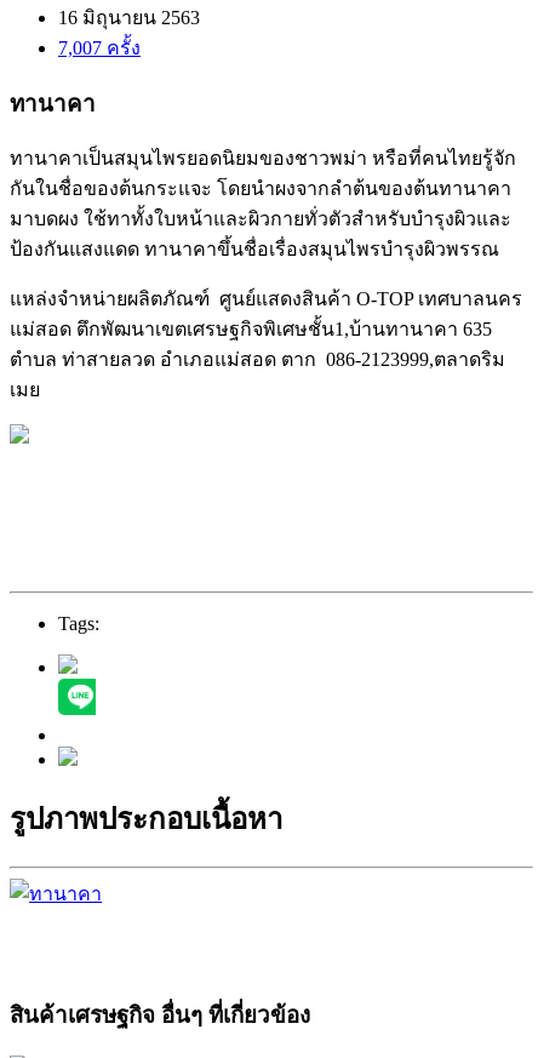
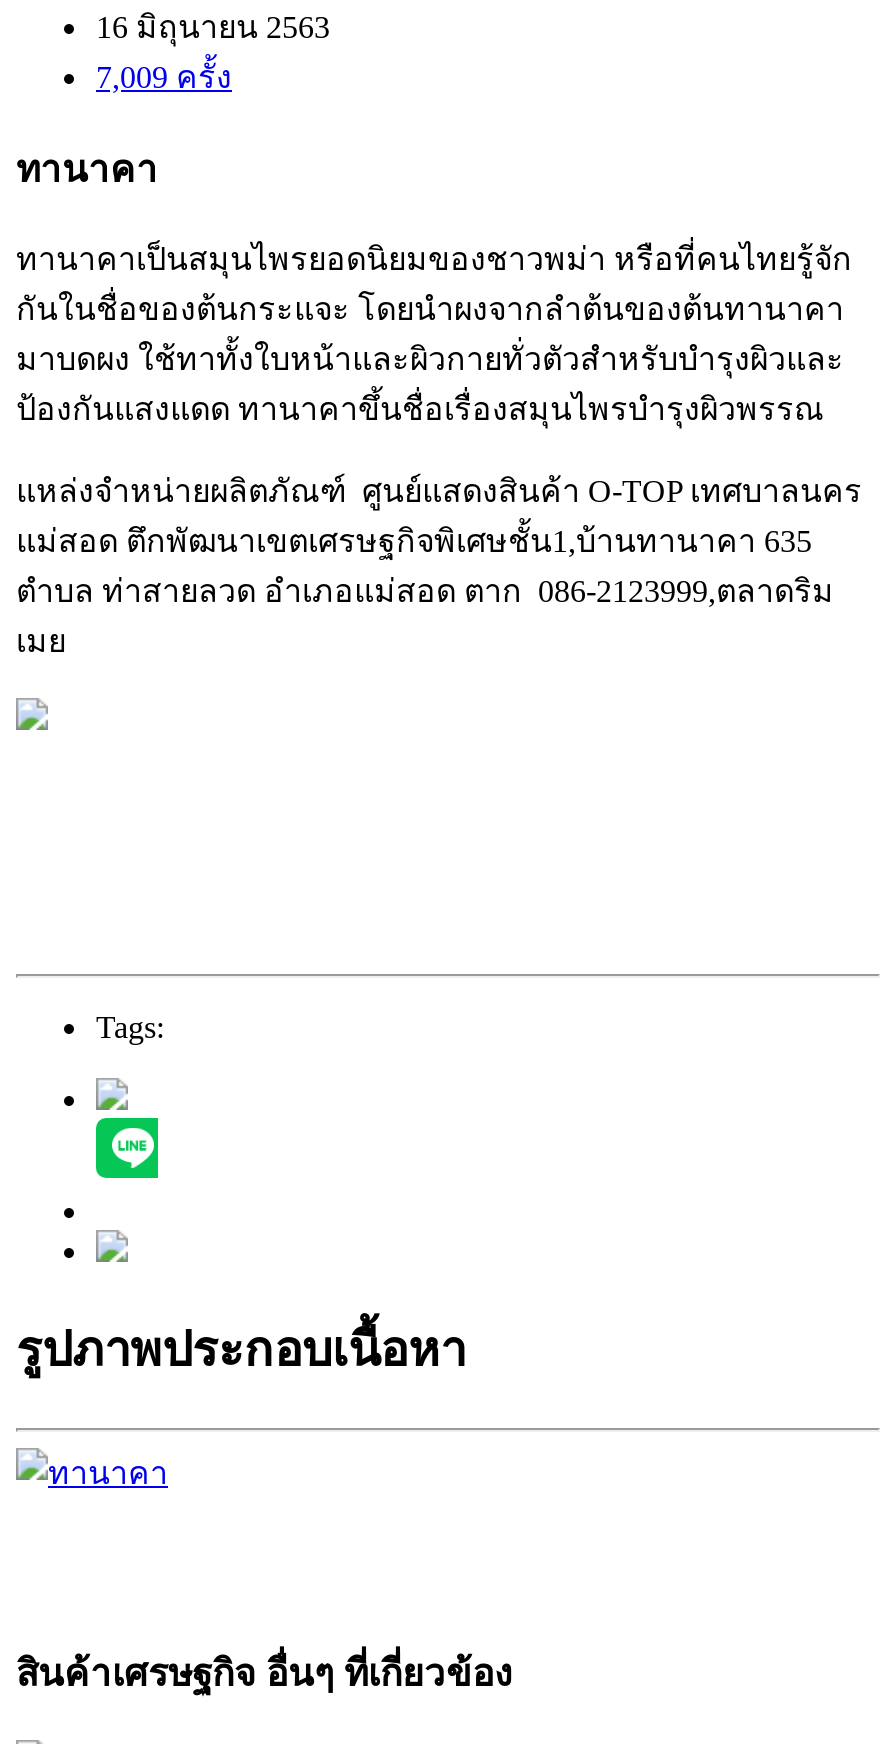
[58,37,141,58] 7,007 ครั้ง -> [96,60,232,94] 7,009 ครั้ง

